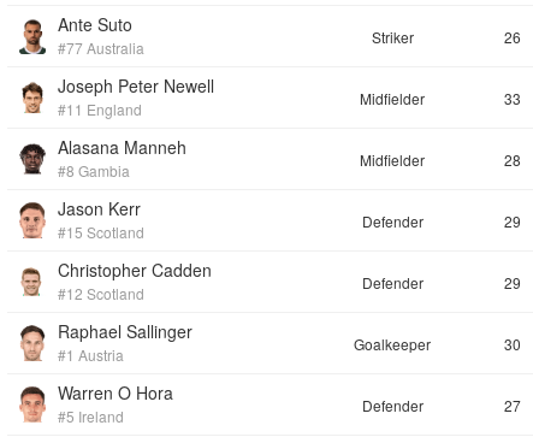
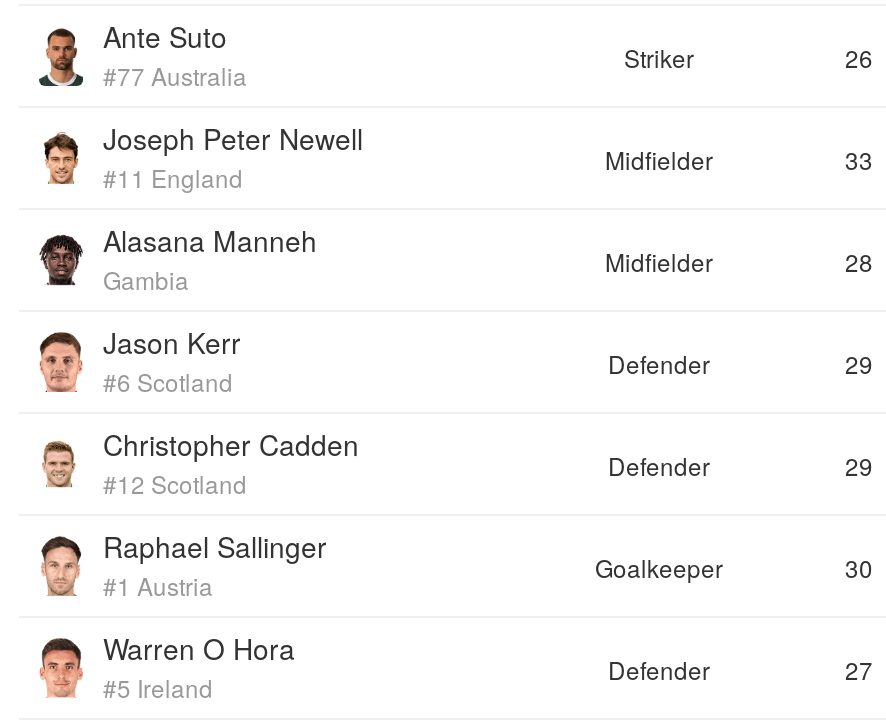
[58,160,130,181] #8 Gambia -> [103,262,189,296] Gambia
[58,222,144,242] #15 Scotland -> [103,364,233,398] #6 Scotland

